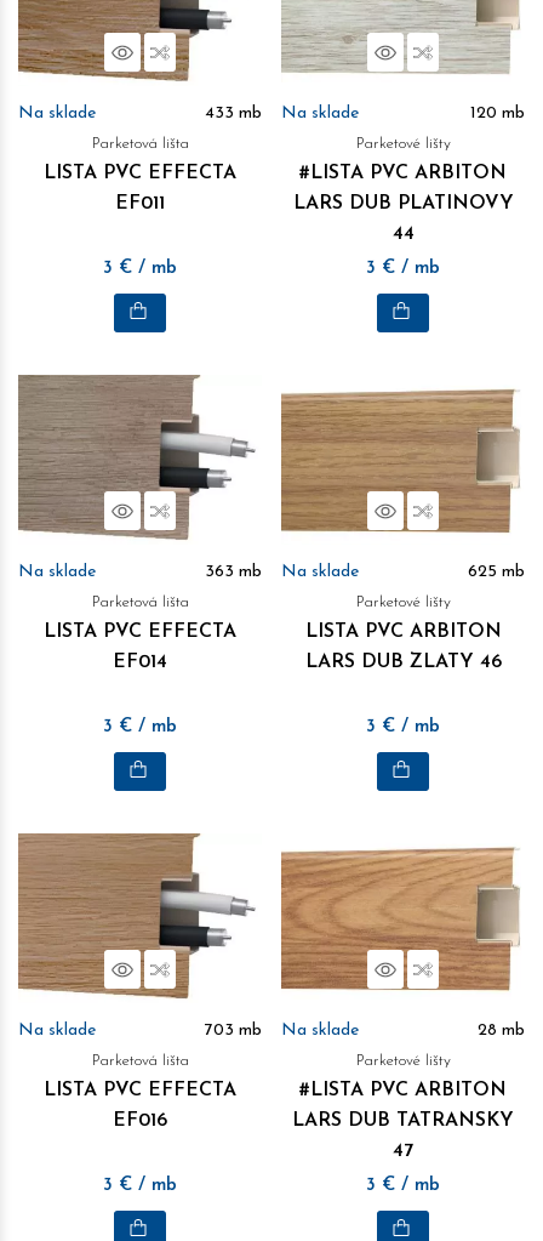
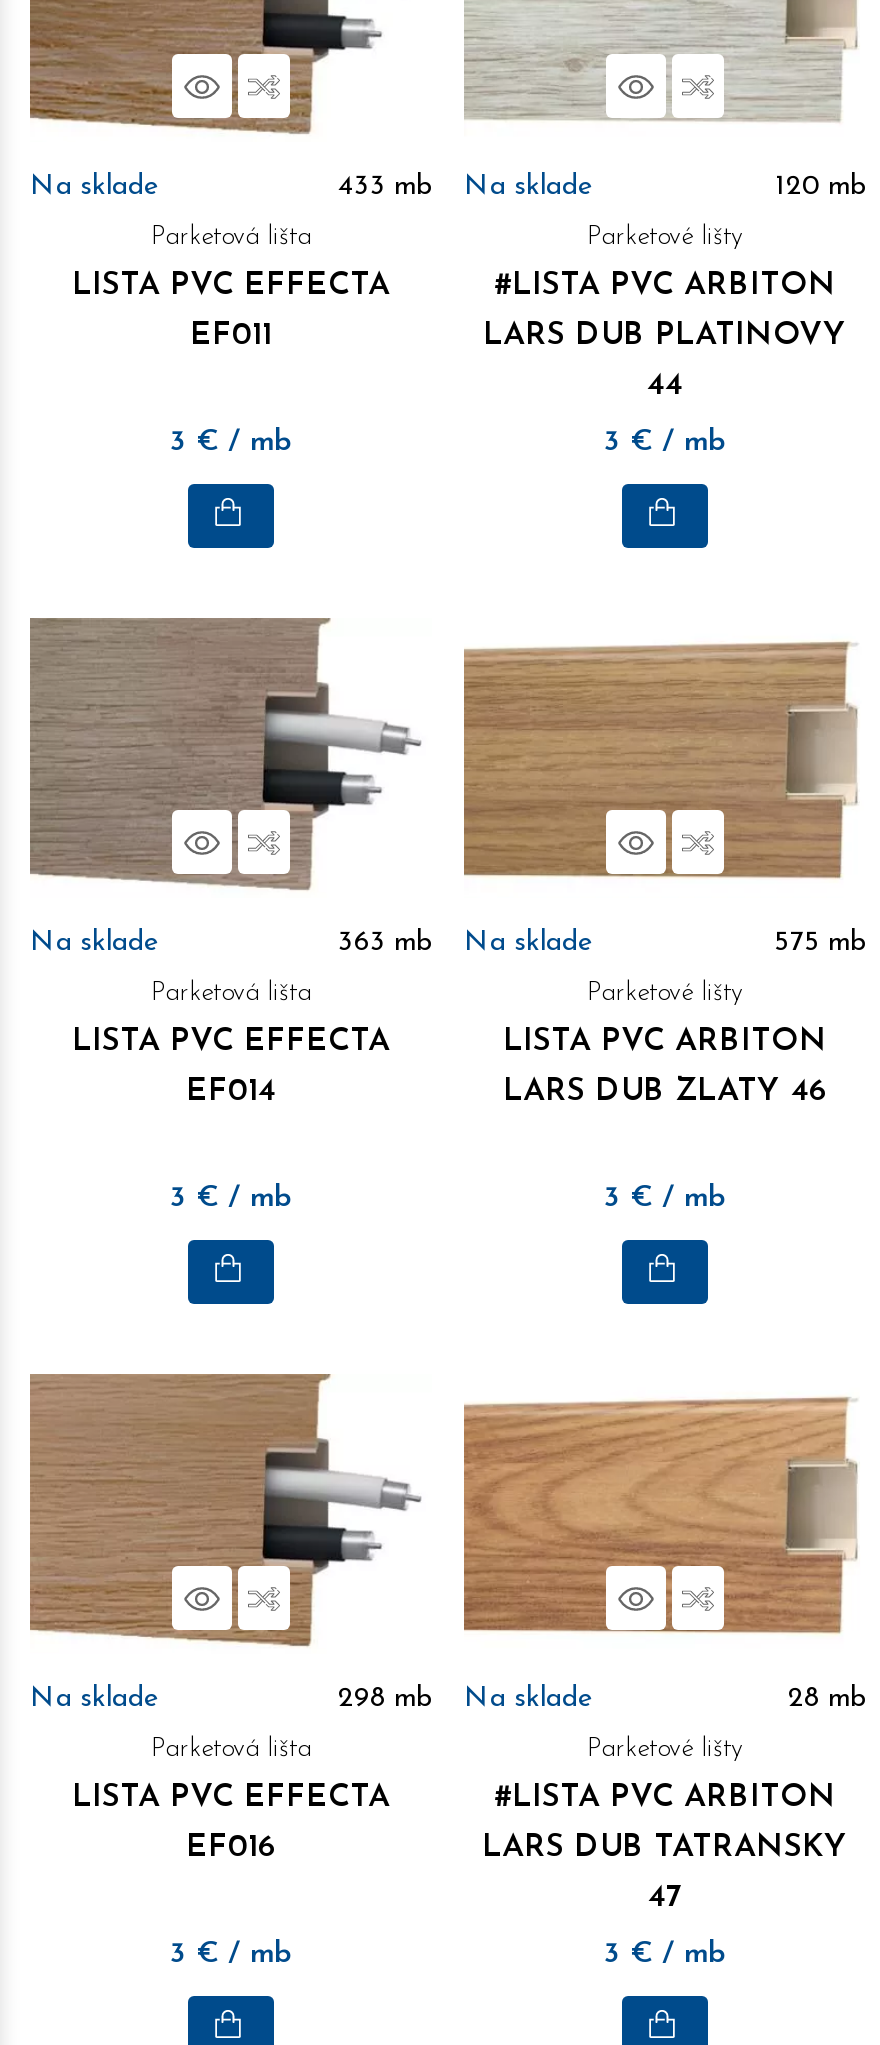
[468,563,525,581] 625 mb -> [774,928,866,958] 575 mb
[205,1021,359,1040] 703 mb Na sklade -> [338,1684,592,1714] 298 mb Na sklade

